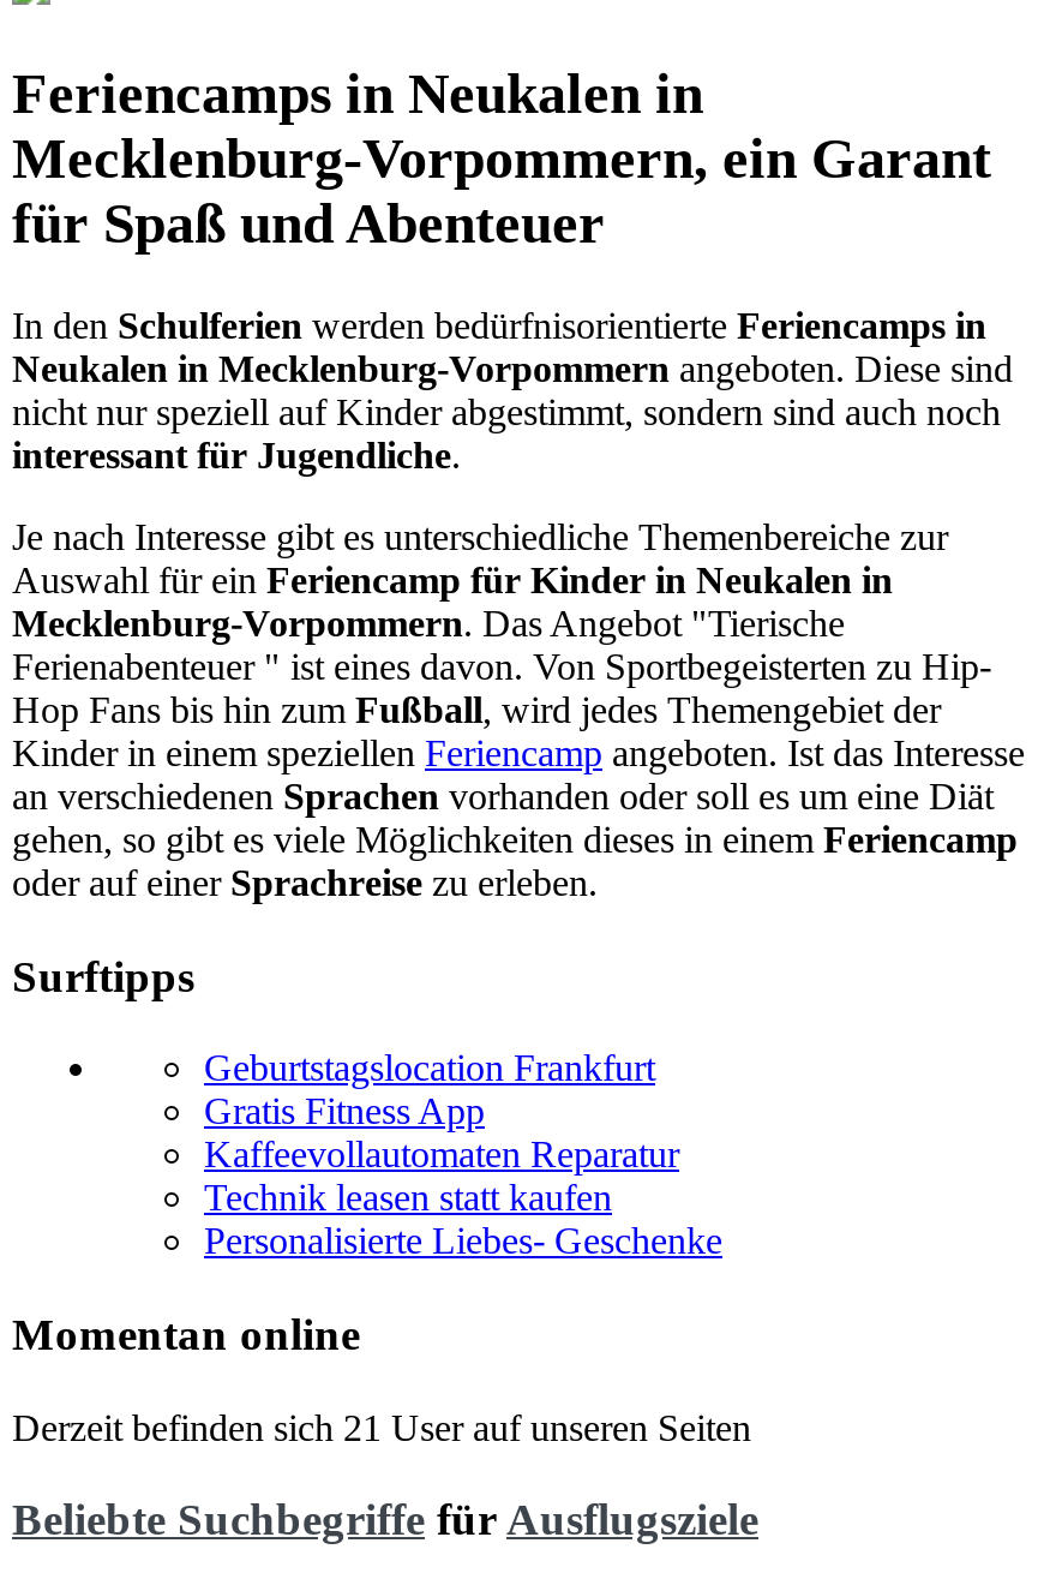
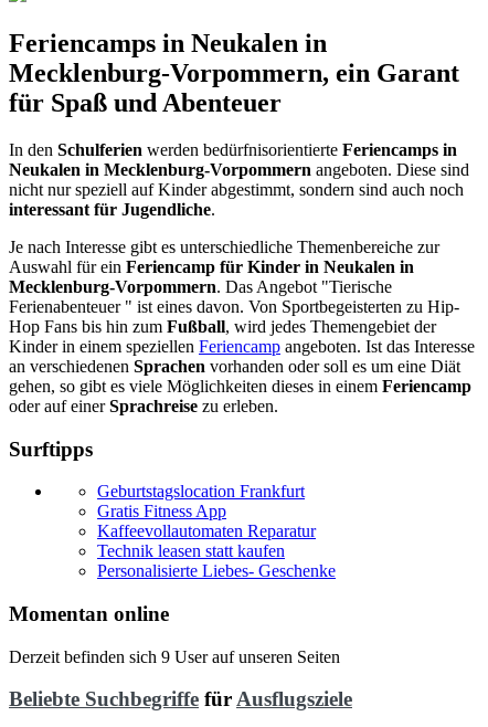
[12,1407,751,1448] Derzeit befinden sich 21 User auf unseren Seiten -> [9,647,340,666] Derzeit befinden sich 9 User auf unseren Seiten

